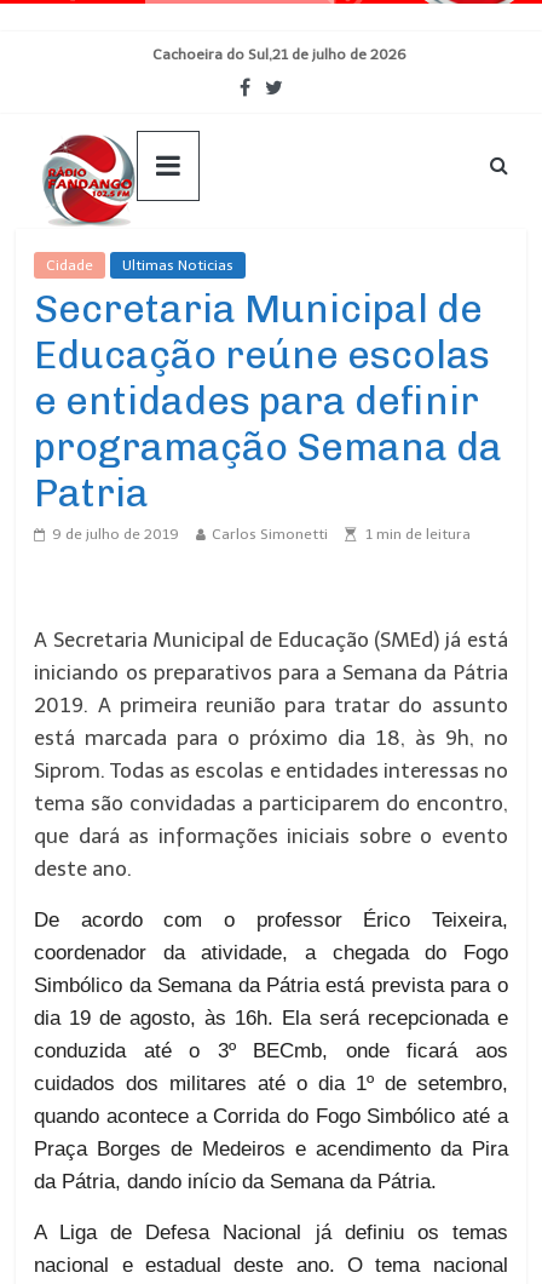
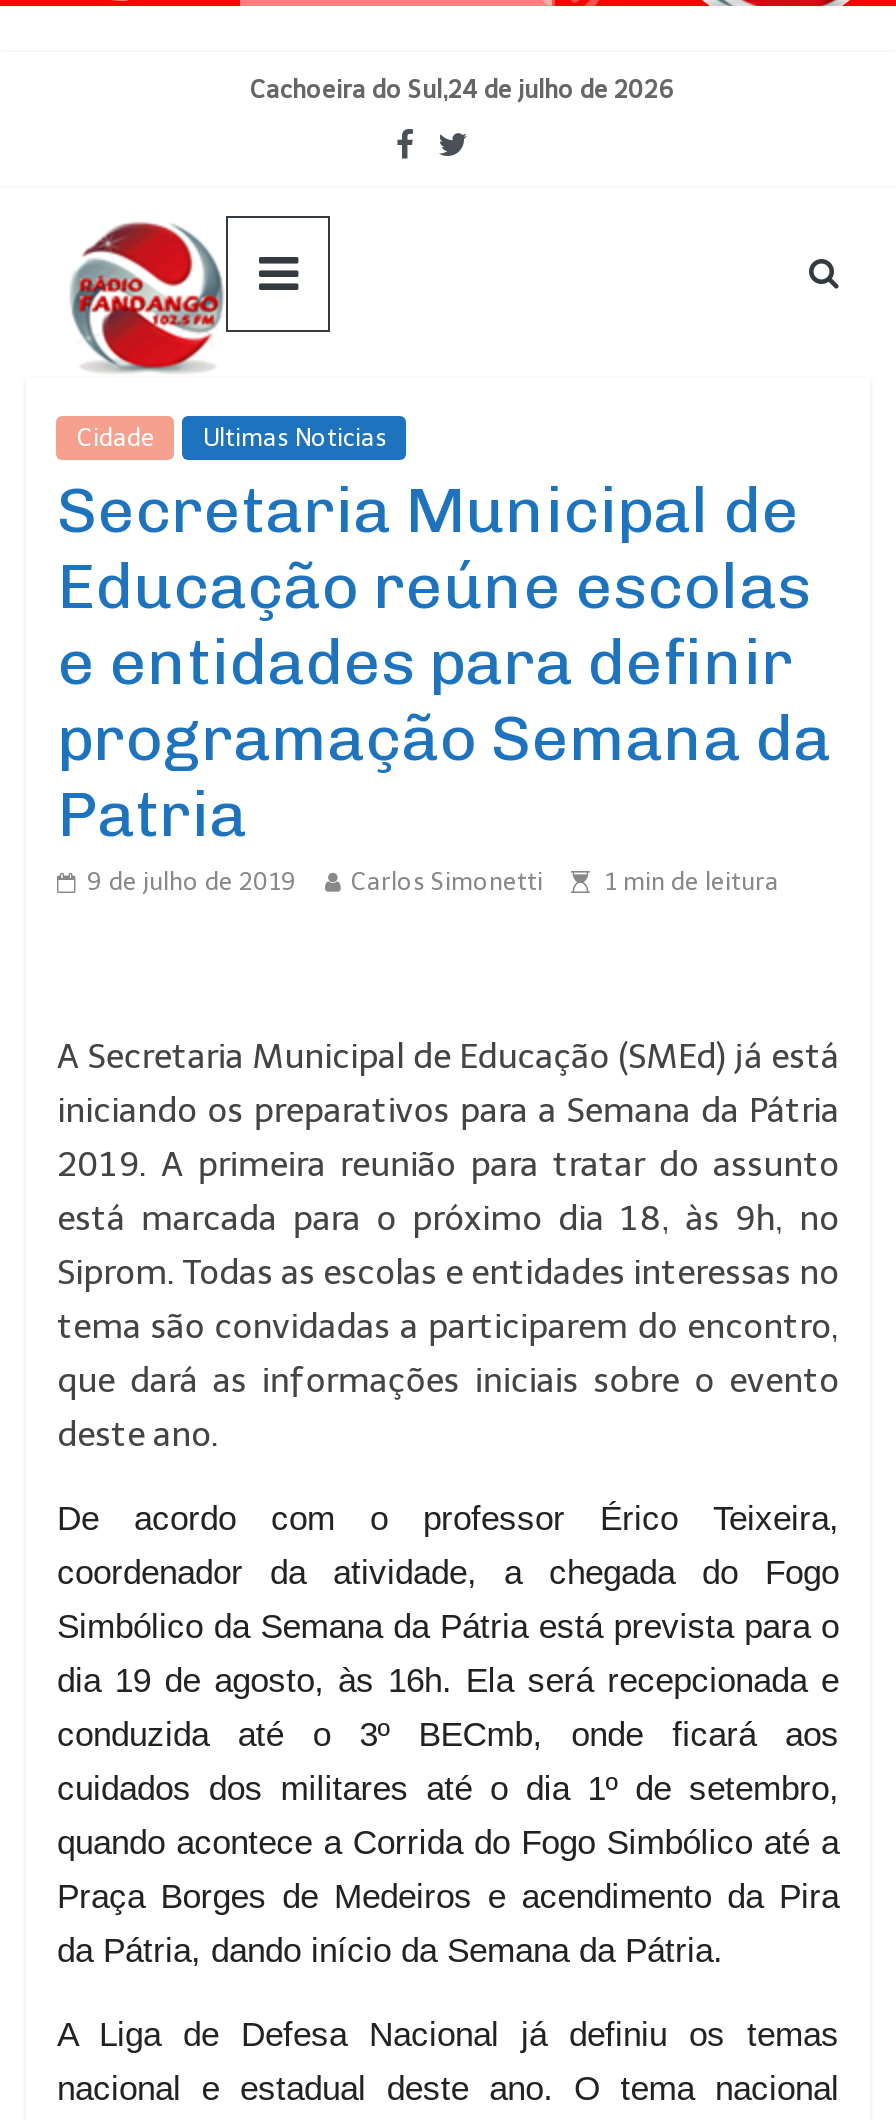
[152,46,406,63] Cachoeira do Sul,21 de julho de 2026 -> [250,76,674,104] Cachoeira do Sul,24 de julho de 2026

